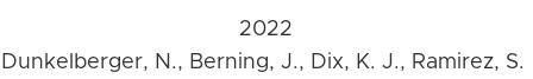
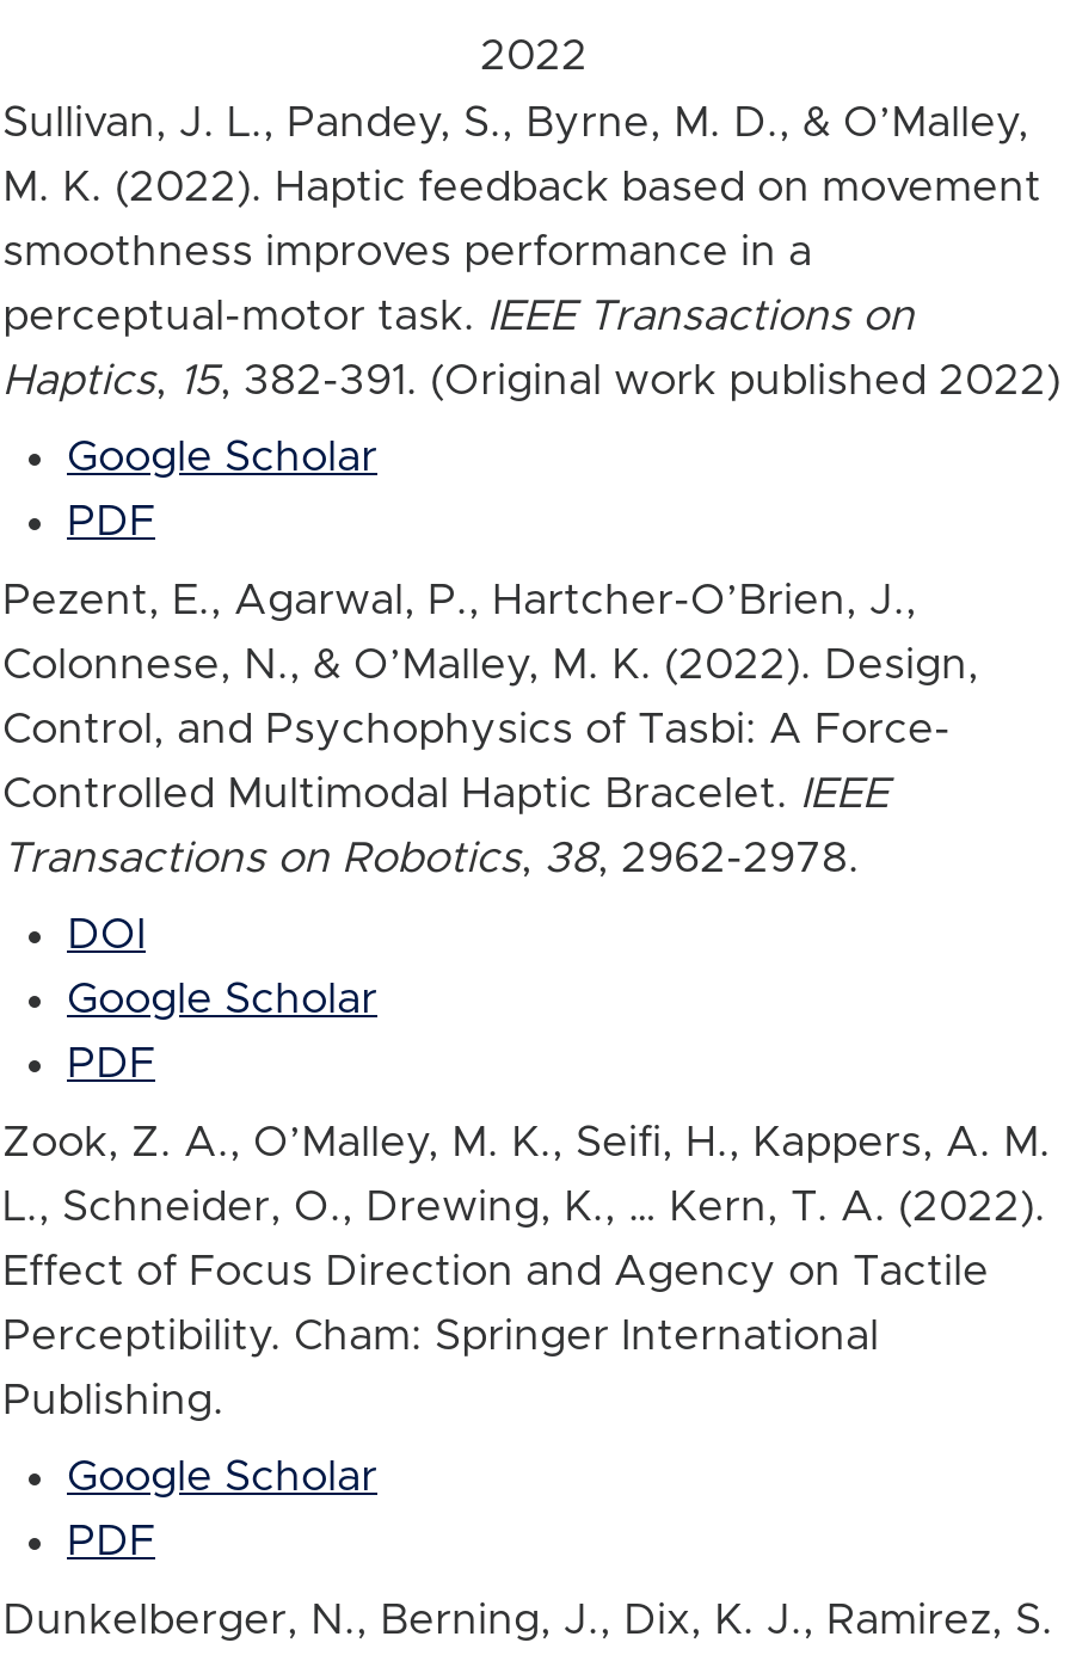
none -> [2,103,1060,1563] Sullivan, J. L., Pandey, S., Byrne, M. D., & O’Malley, | M. K. (2022). Haptic feedback based on movement | smoothness improves performance in a | perceptual-motor task. IEEE Transactions on | Haptics, 15, 382-391. (Original work published 2022) | Google Scholar | PDF | Pezent, E., Agarwal, P., Hartcher-O’Brien, J., | Colonnese, N., & O’Malley, M. K. (2022). Design, | Control, and Psychophysics of Tasbi: A Force- | Controlled Multimodal Haptic Bracelet. IEEE | Transactions on Robotics, 38, 2962-2978. | DOI | Google Scholar | PDF | Zook, Z. A., O’Malley, M. K., Seifi, H., Kappers, A. M. | L., Schneider, O., Drewing, K., … Kern, T. A. (2022). | Effect of Focus Direction and Agency on Tactile | Perceptibility. Cham: Springer International | Publishing. | Google Scholar | PDF

